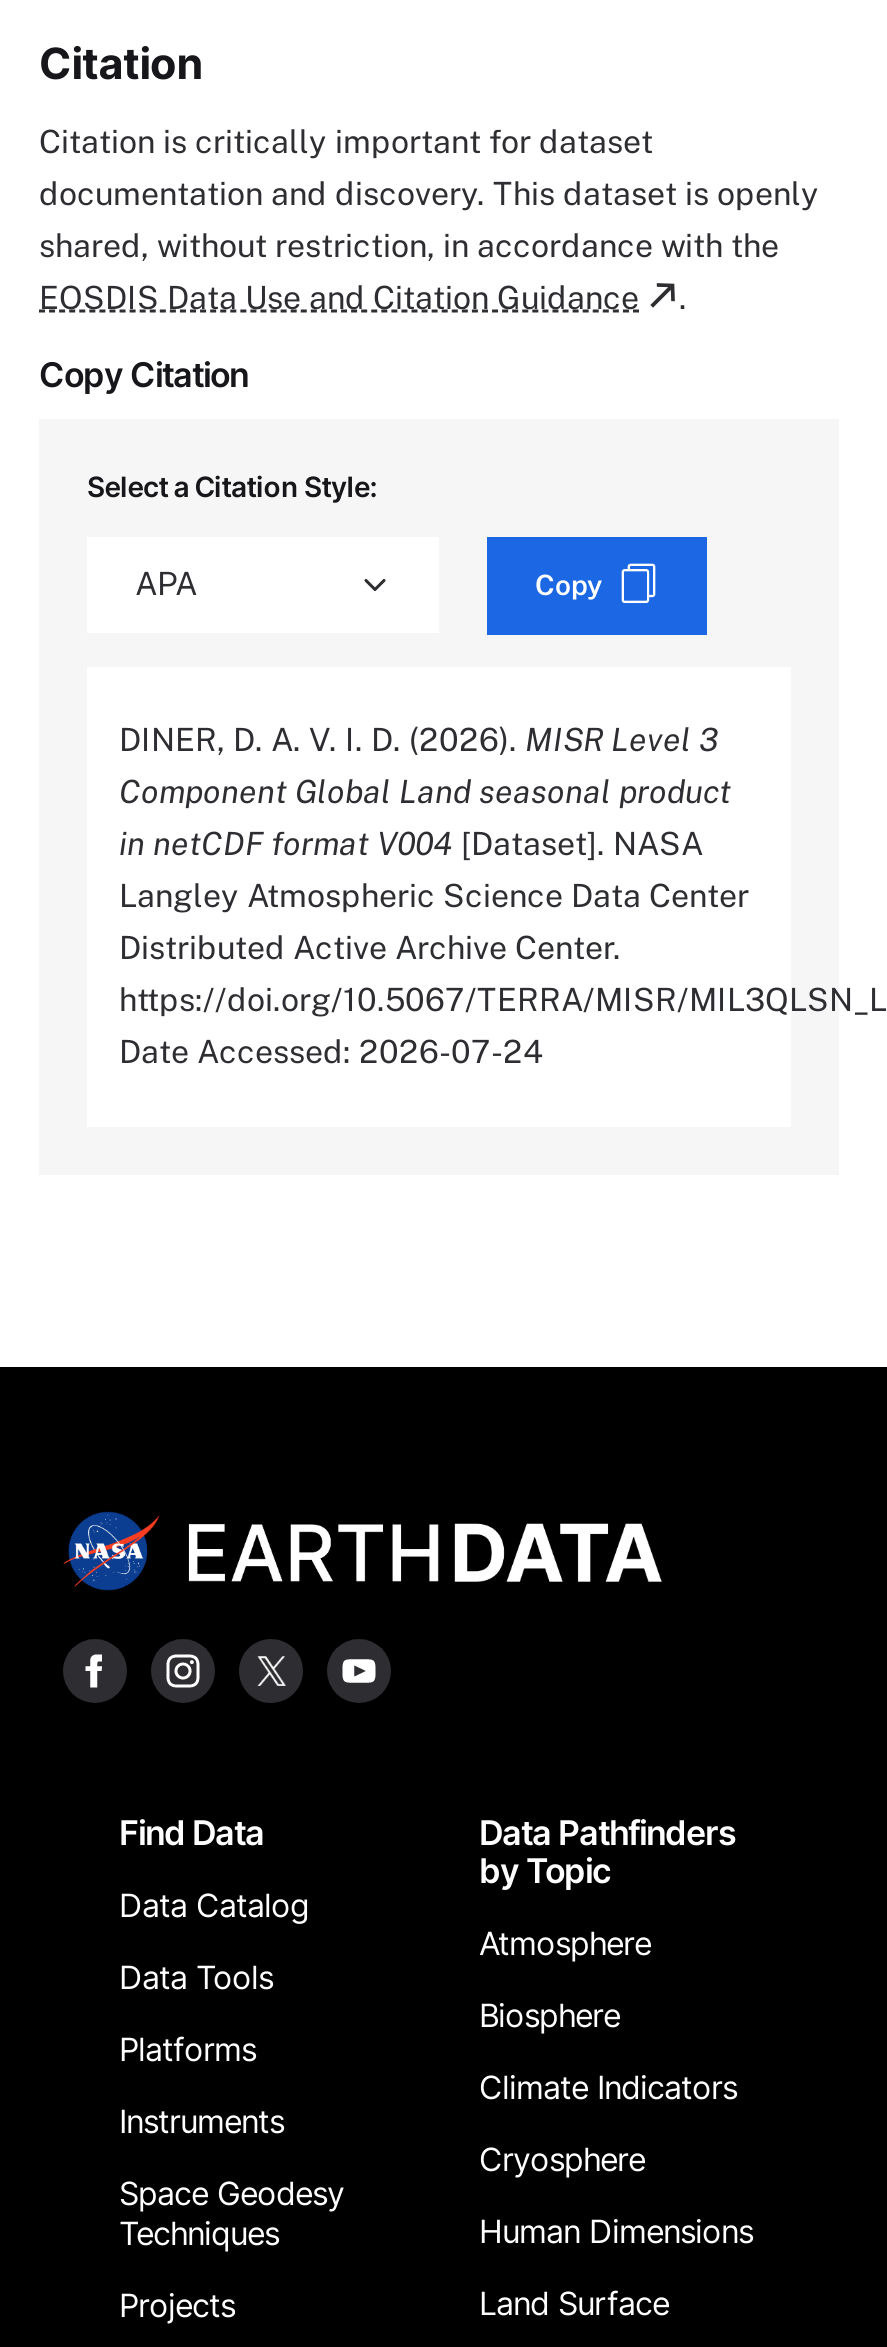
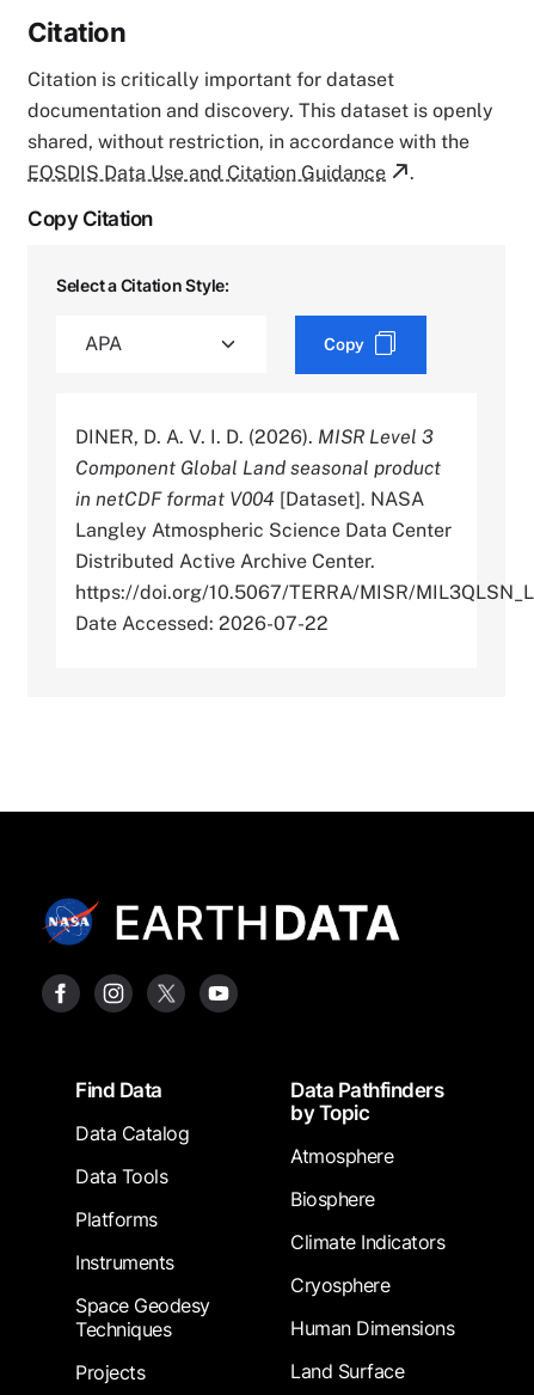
[119,1033,543,1071] Date Accessed: 2026-07-24 -> [75,612,329,635] Date Accessed: 2026-07-22

